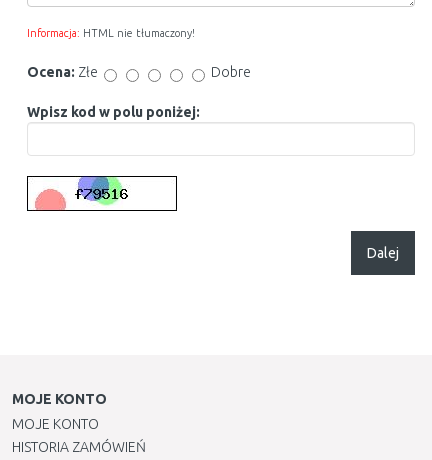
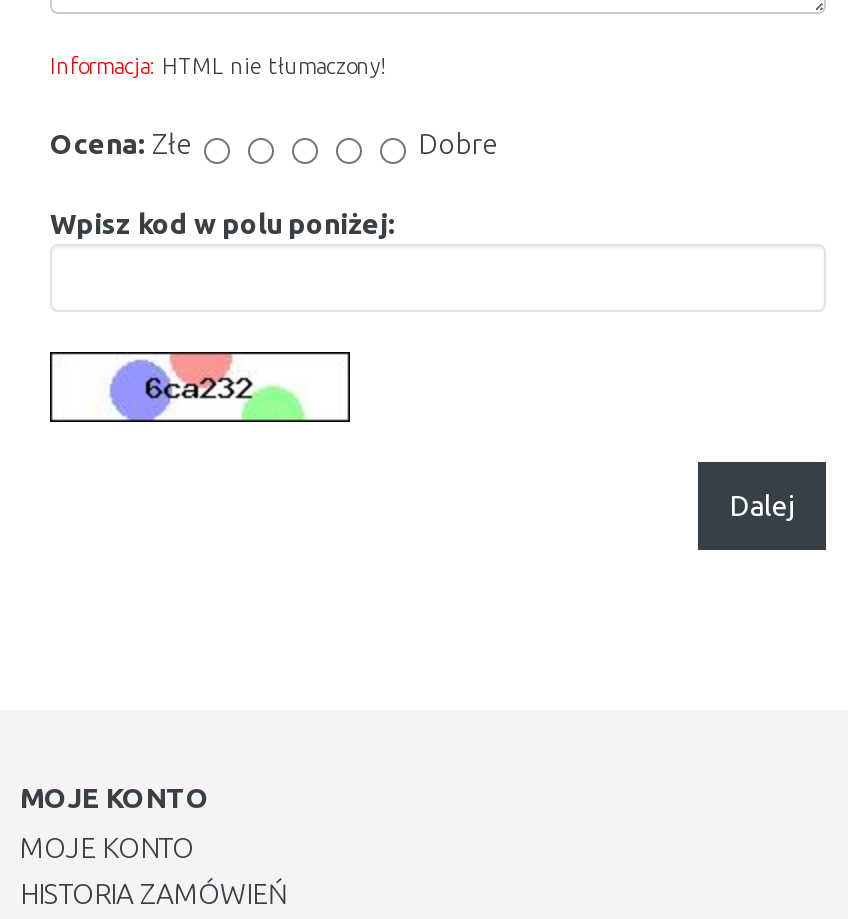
[34,176,154,211] [image] -> [66,352,308,422] [image]

